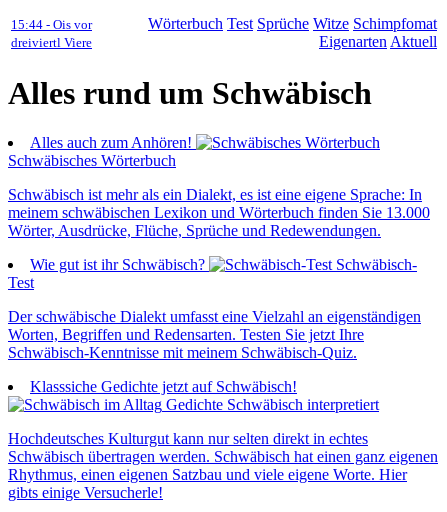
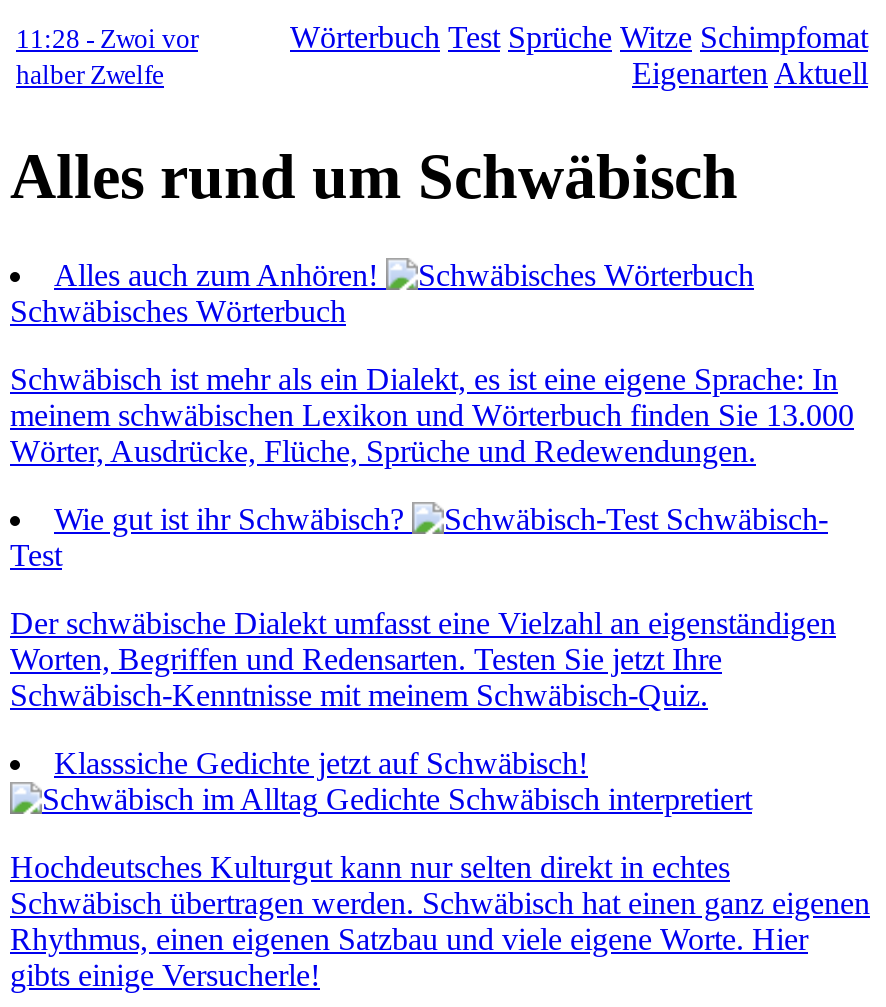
[11,17,92,50] 15:44 - Ois vor | dreiviertl Viere -> [16,24,198,90] 11:28 - Zwoi vor | halber Zwelfe

